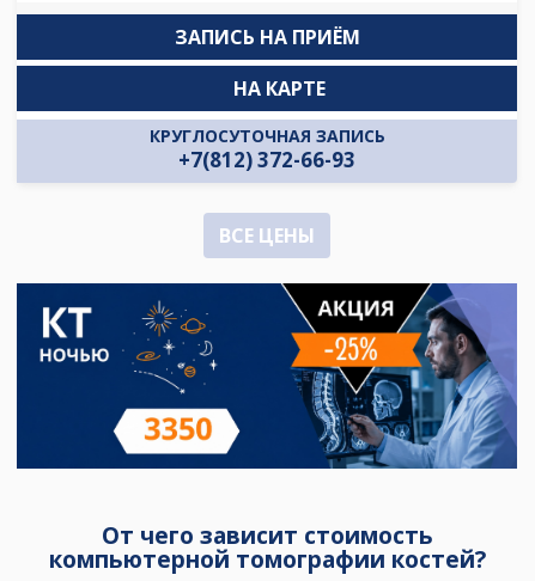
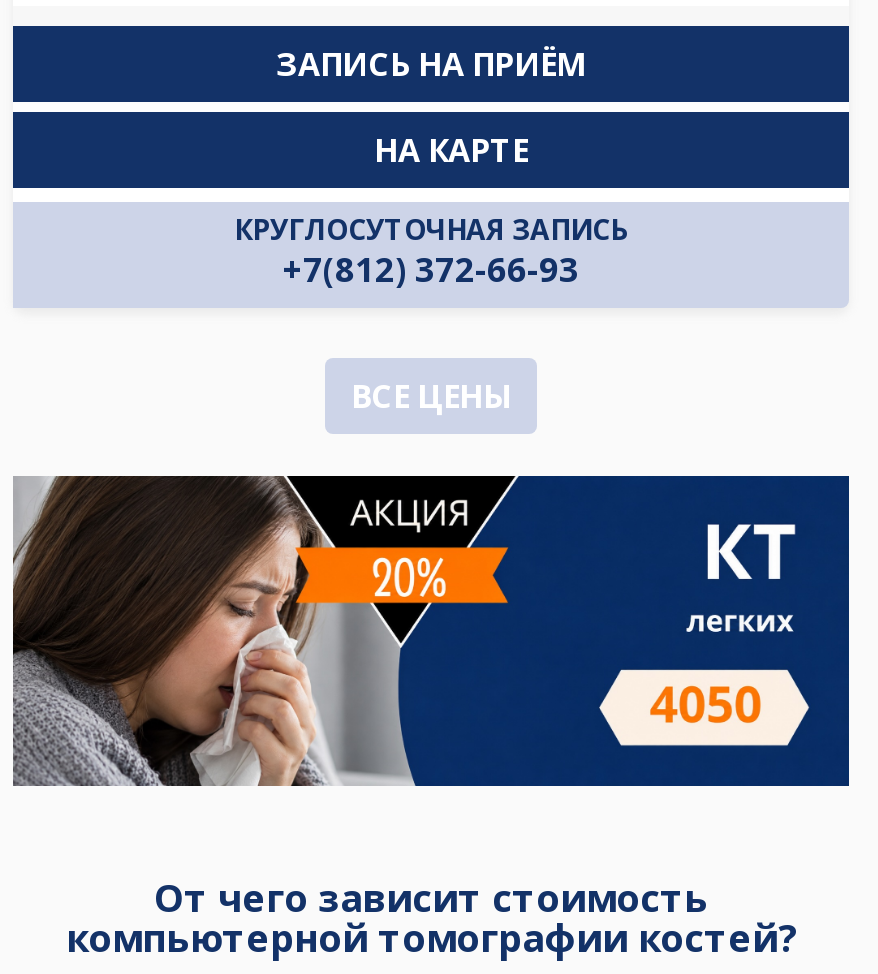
[16,282,517,470] [image] -> [11,474,849,788] [image]

